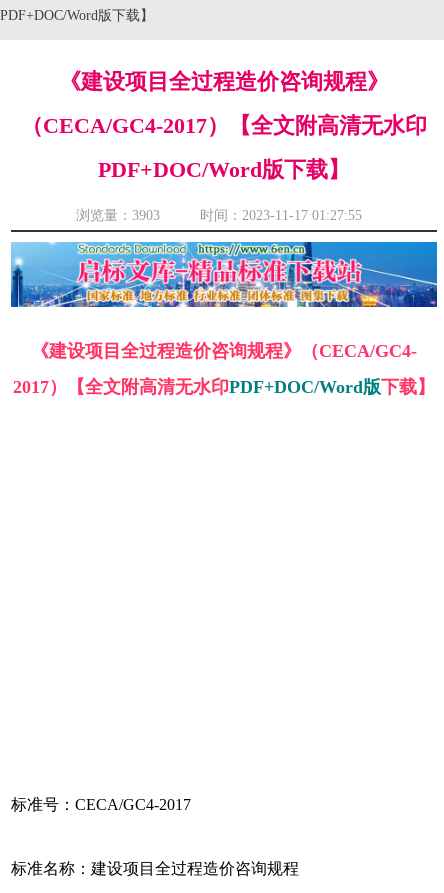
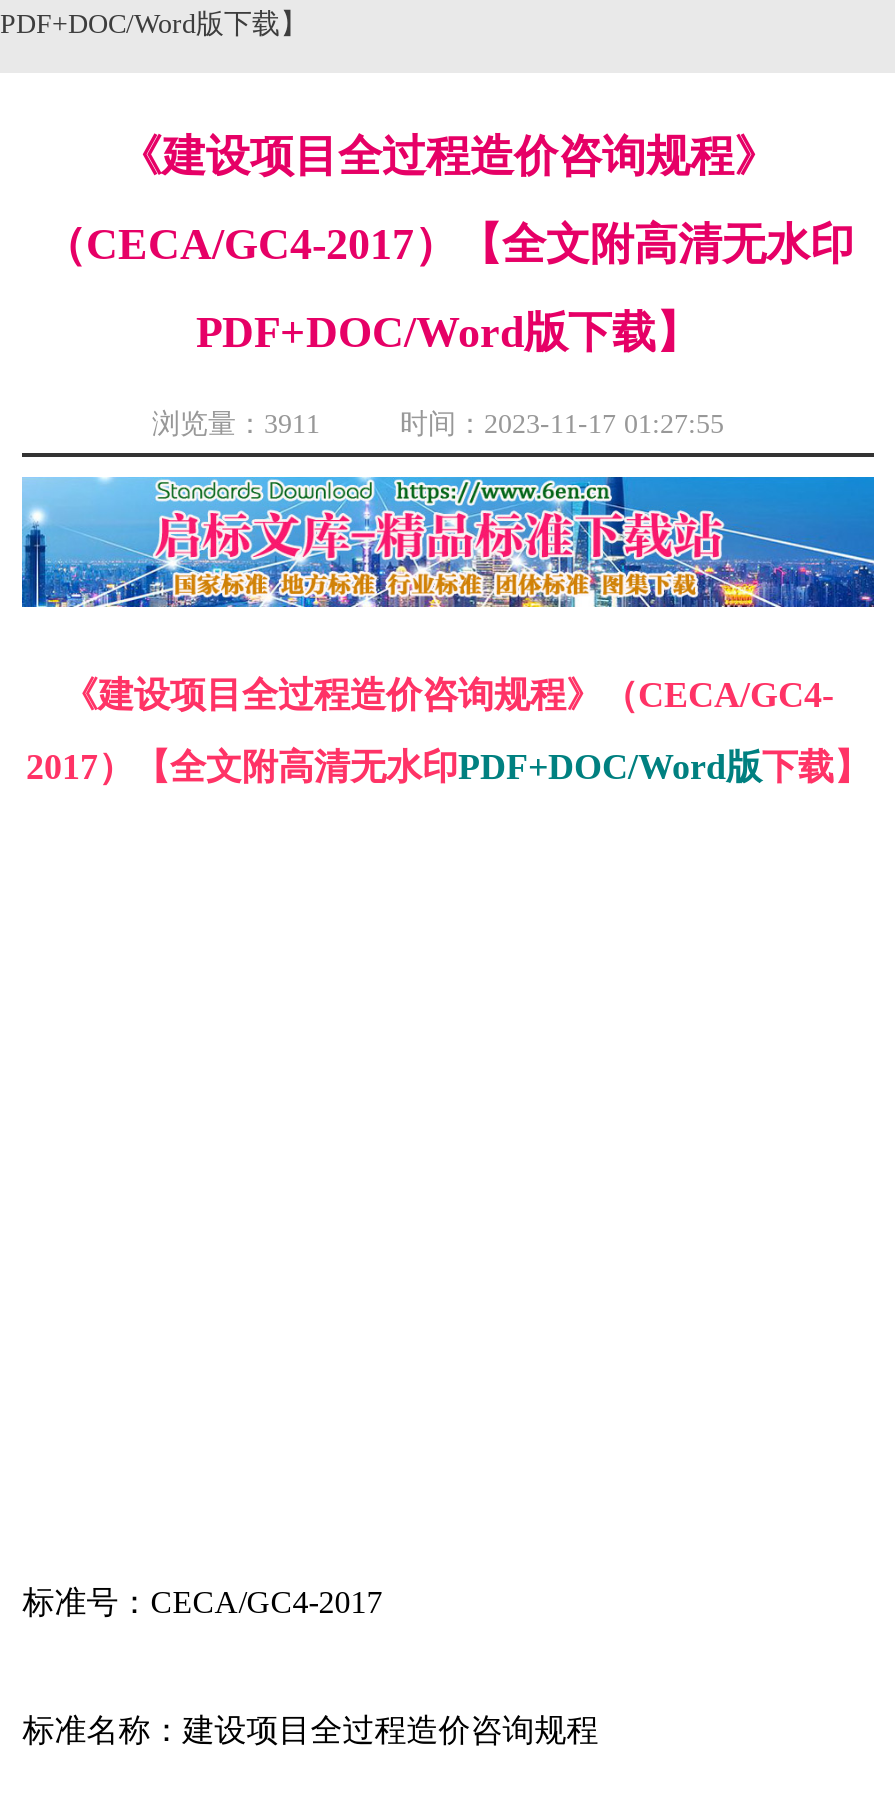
[76,208,362,223] 浏览量：3903 时间：2023-11-17 01:27:55 -> [152,409,724,439] 浏览量：3911 时间：2023-11-17 01:27:55

